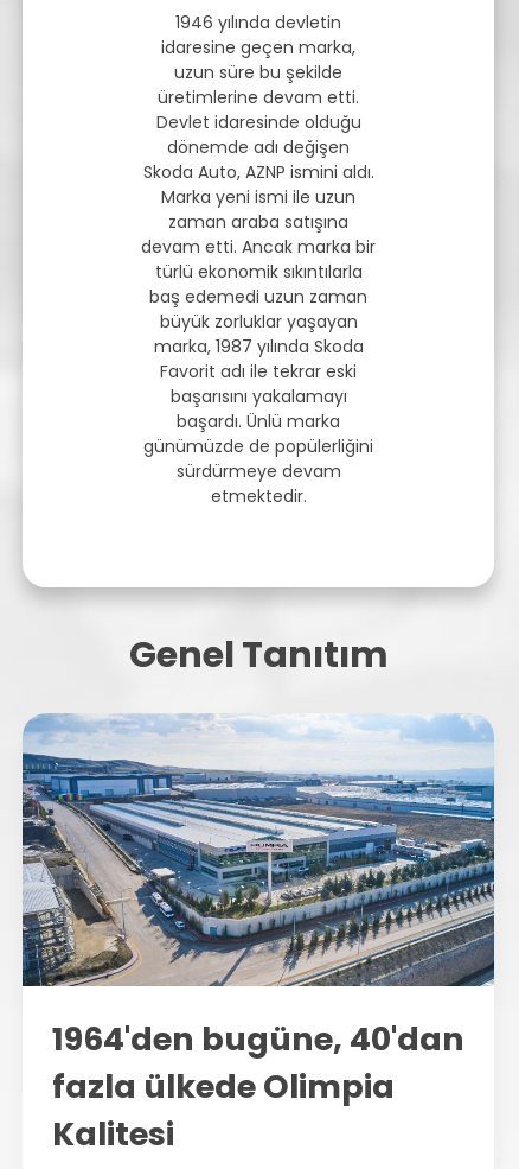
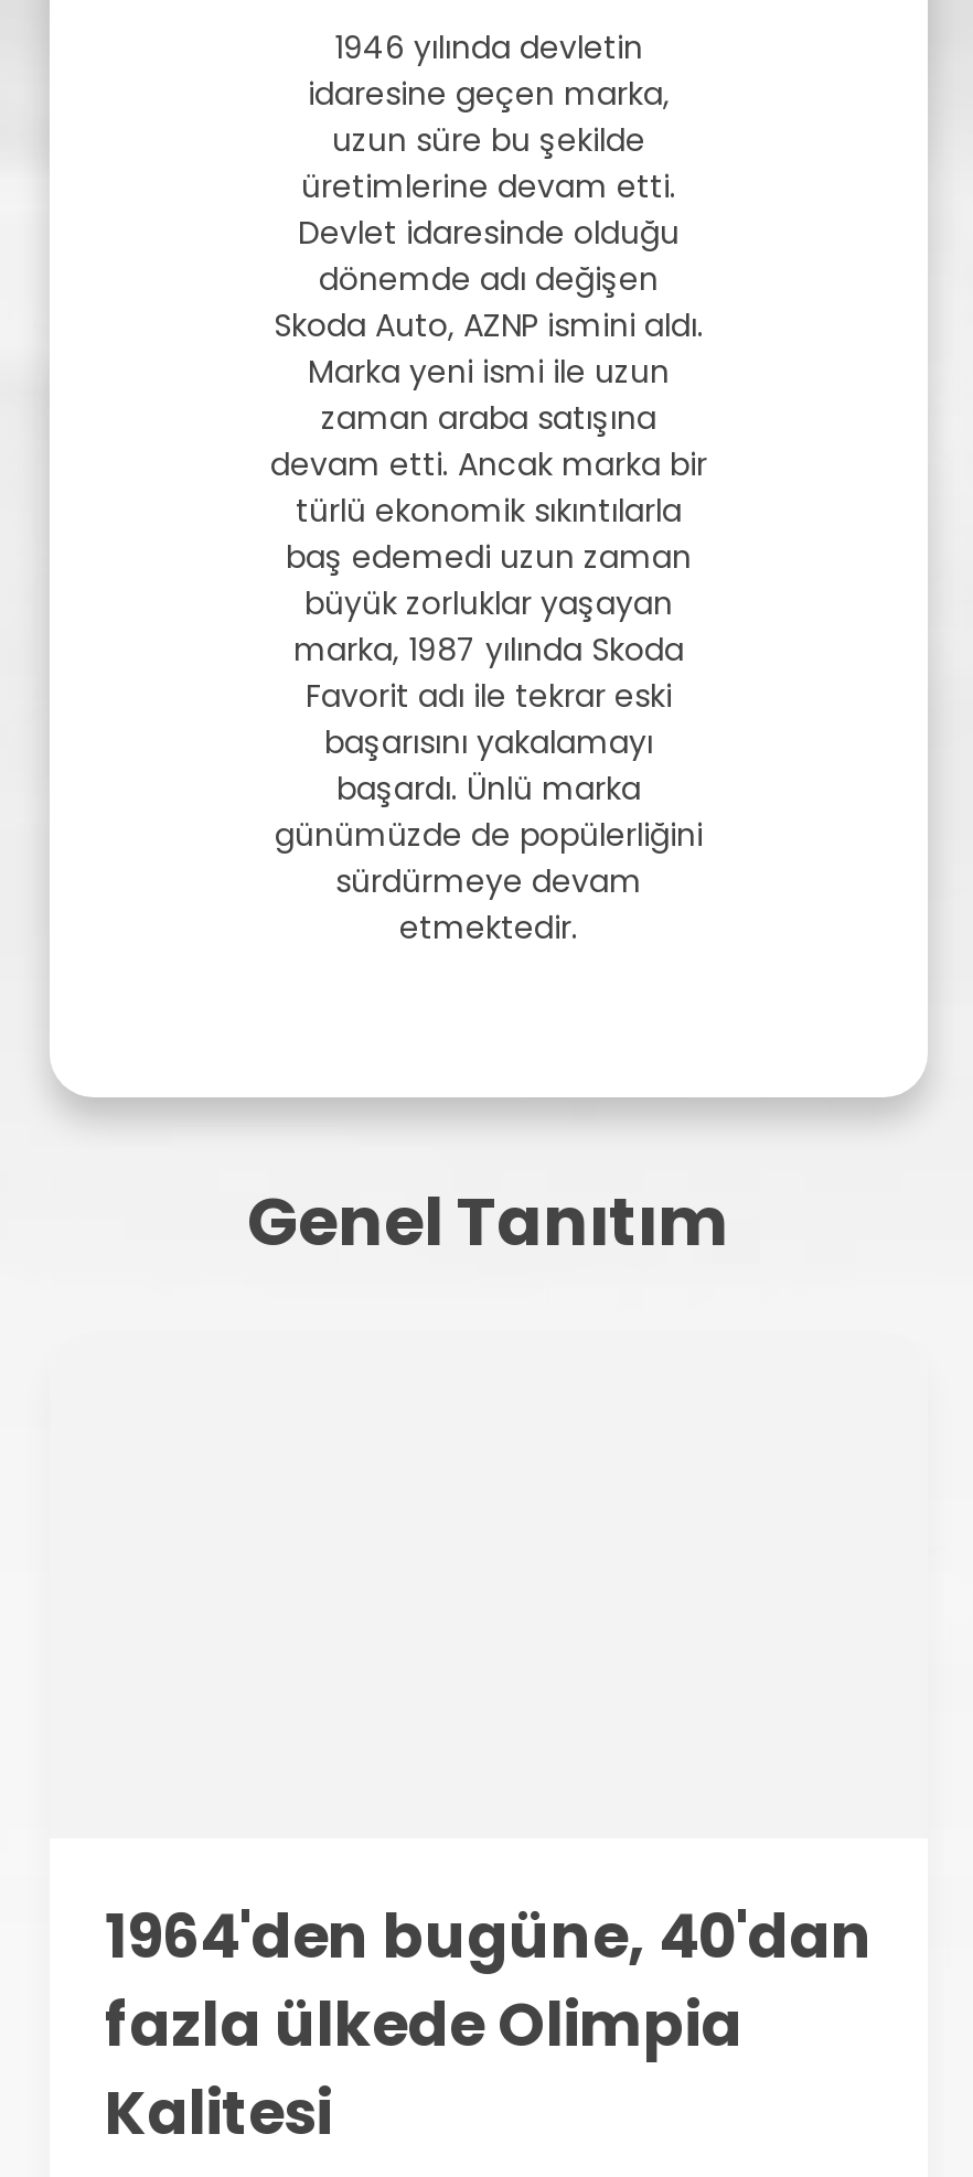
[21,712,495,987] [image] -> none

